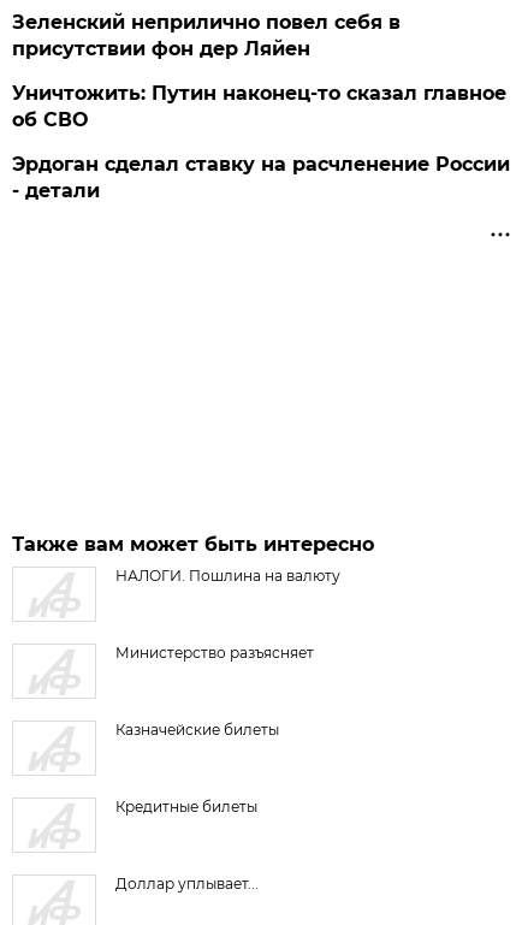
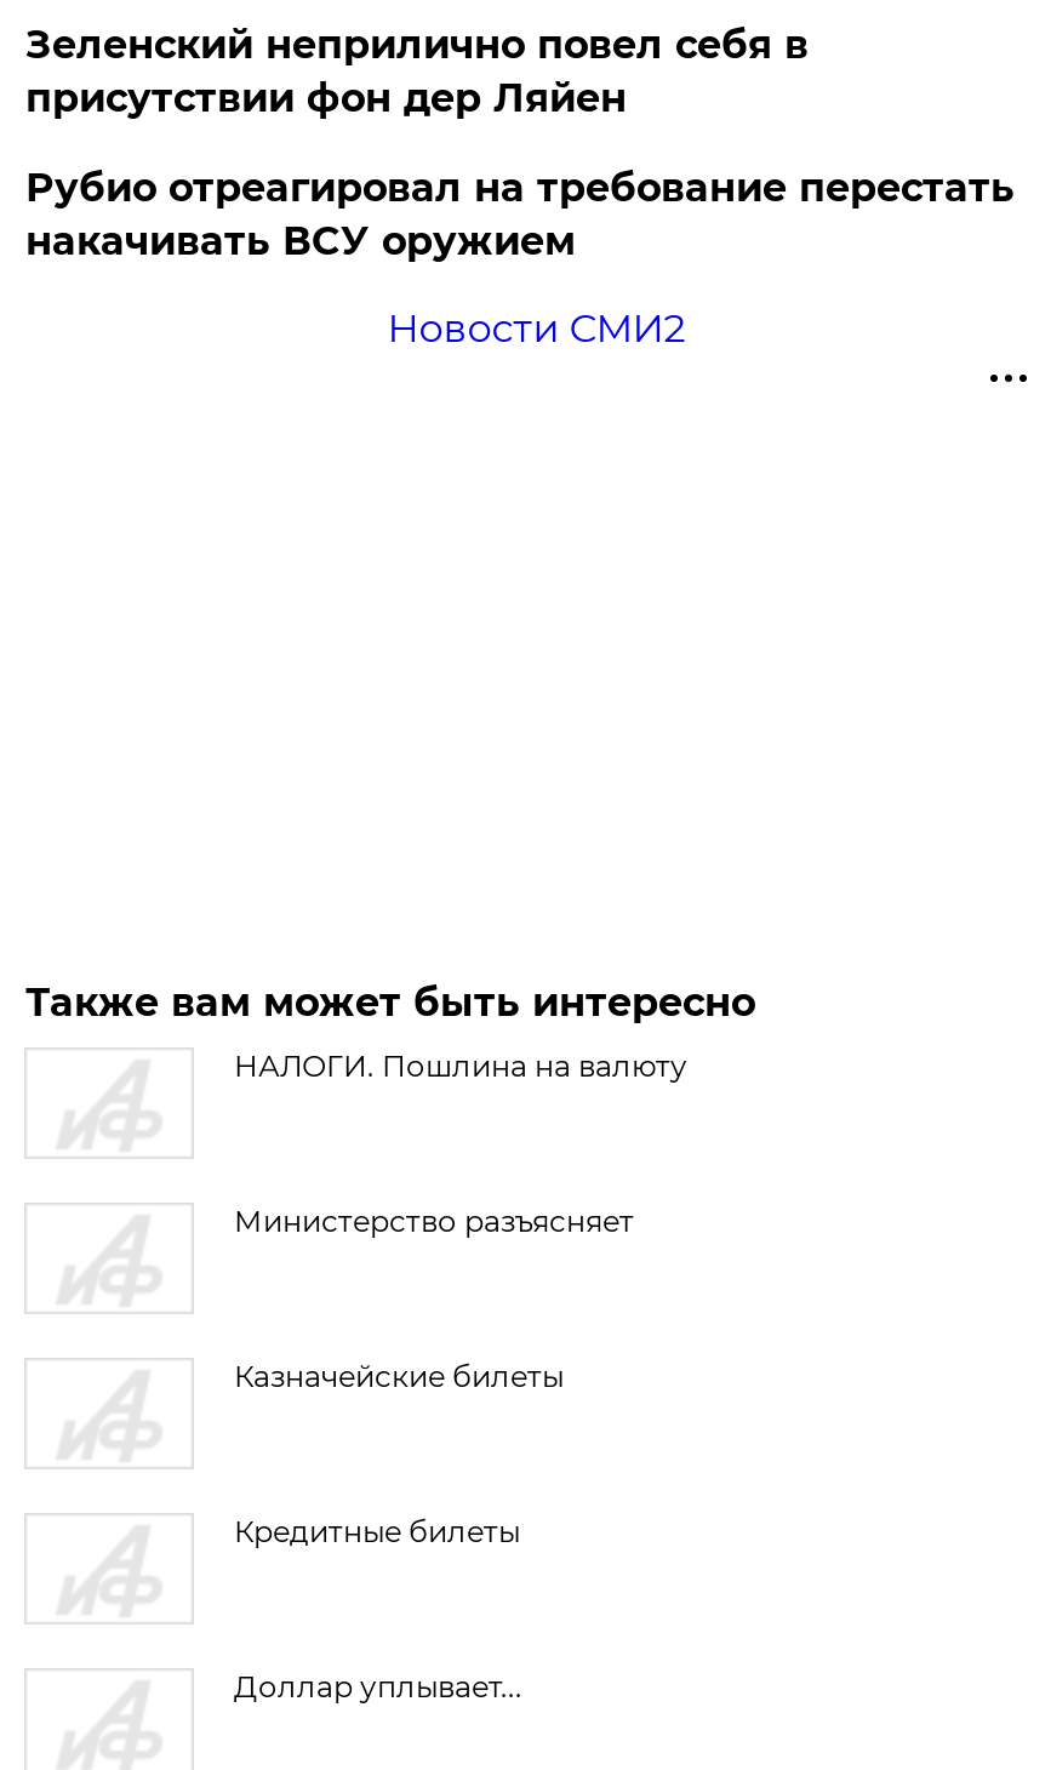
[13,82,507,131] Уничтожить: Путин наконец-то сказал главное | об СВО -> [25,165,1014,264] Рубио отреагировал на требование перестать | накачивать ВСУ оружием
[13,153,510,202] Эрдоган сделал ставку на расчленение России | - детали -> [387,306,685,352] Новости СМИ2

